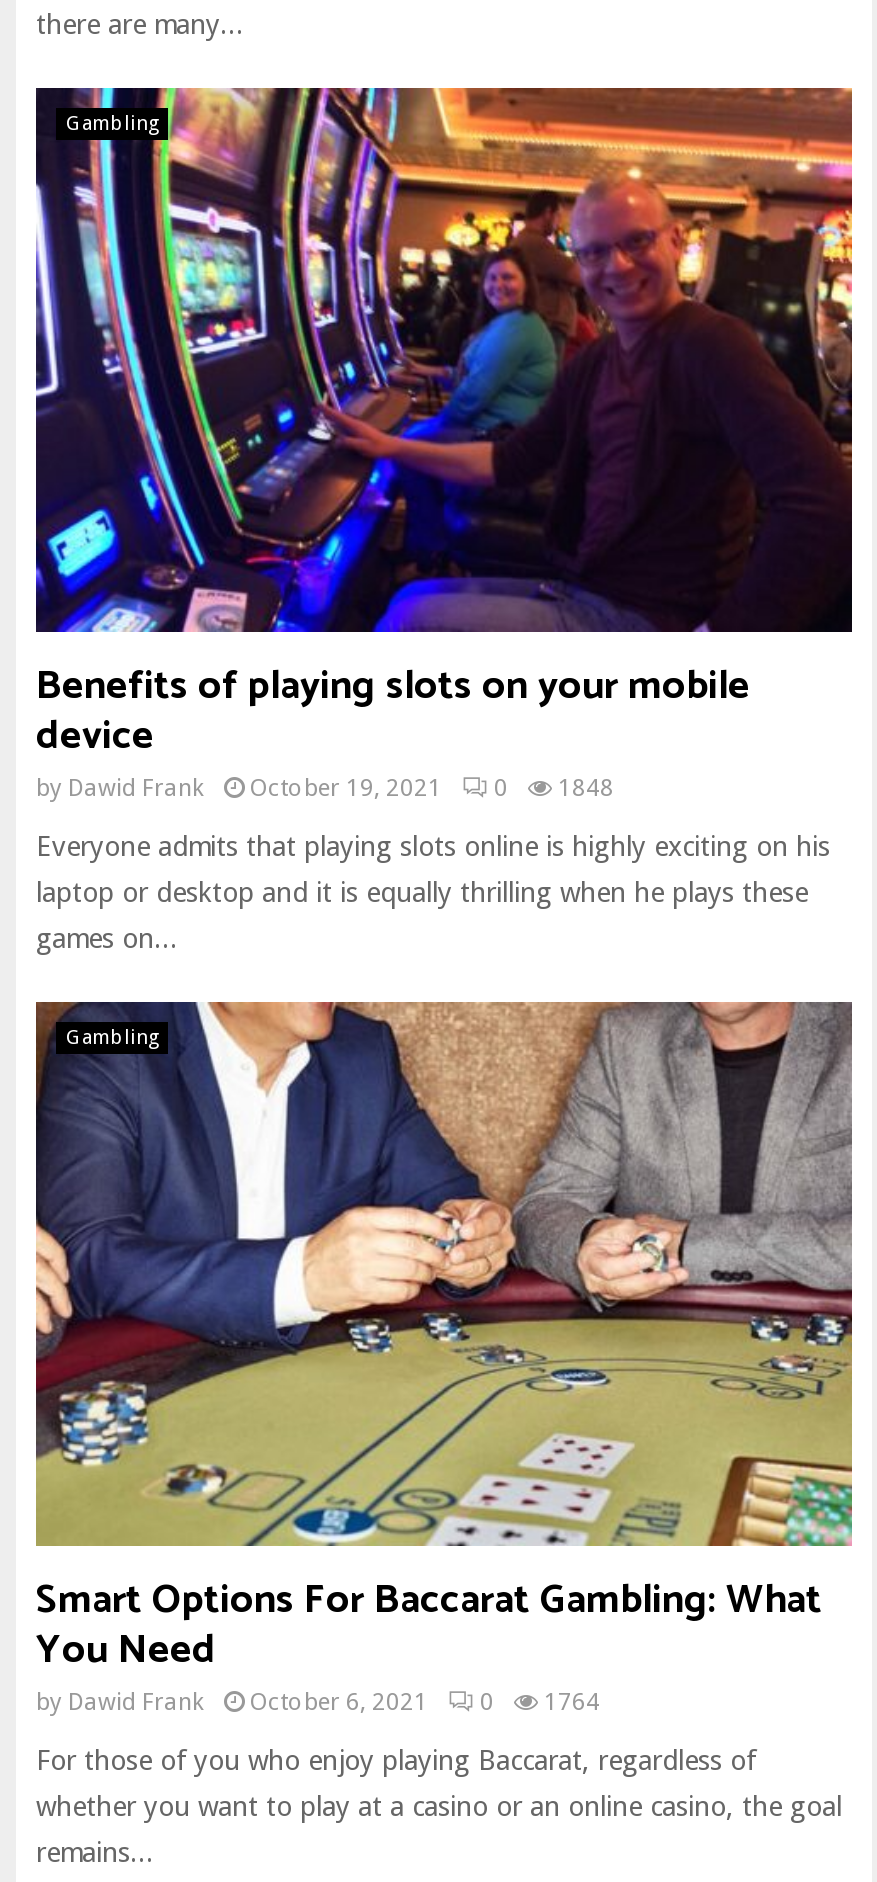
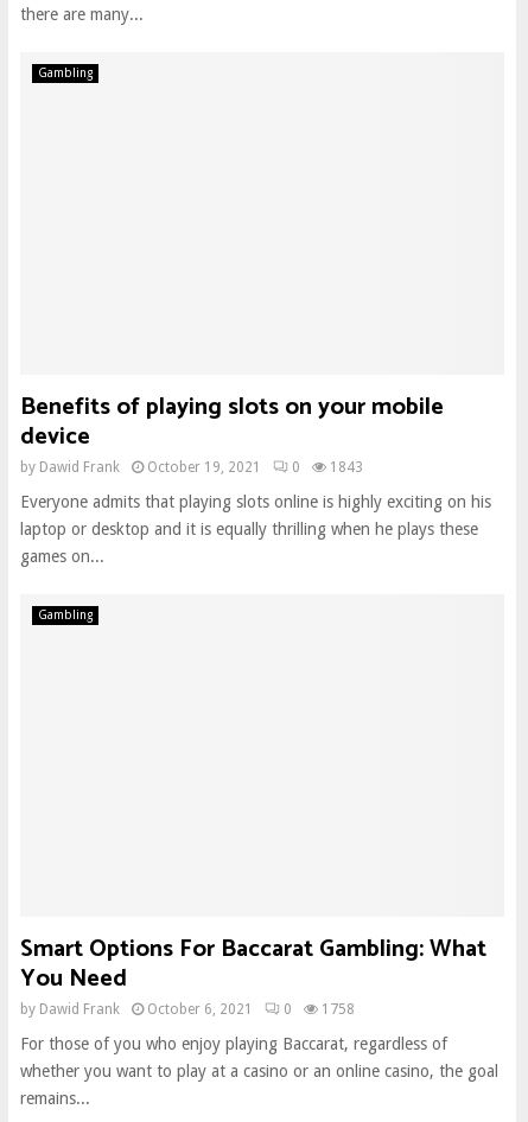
[34,86,854,634] [image] -> none
[36,774,614,802] by Dawid Frank October 19, 2021 0 1848 -> [20,459,363,476] by Dawid Frank October 19, 2021 0 1843
[34,1000,854,1548] [image] -> none
[36,1688,600,1716] by Dawid Frank October 6, 2021 0 1764 -> [20,1001,355,1018] by Dawid Frank October 6, 2021 0 1758

